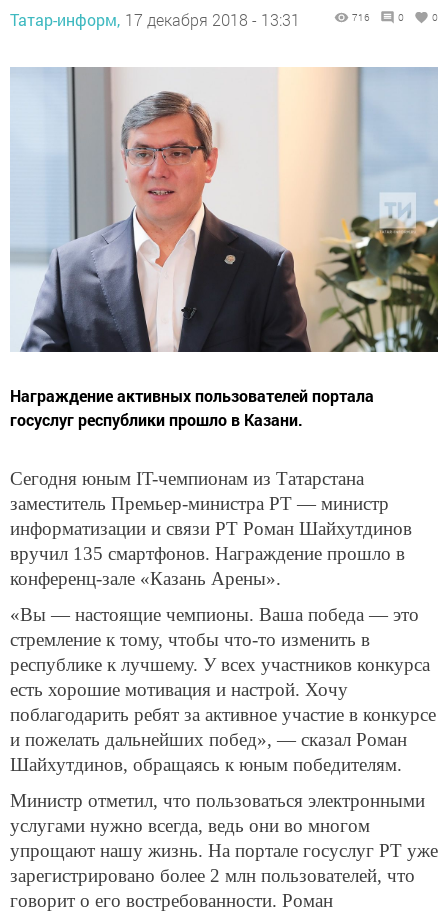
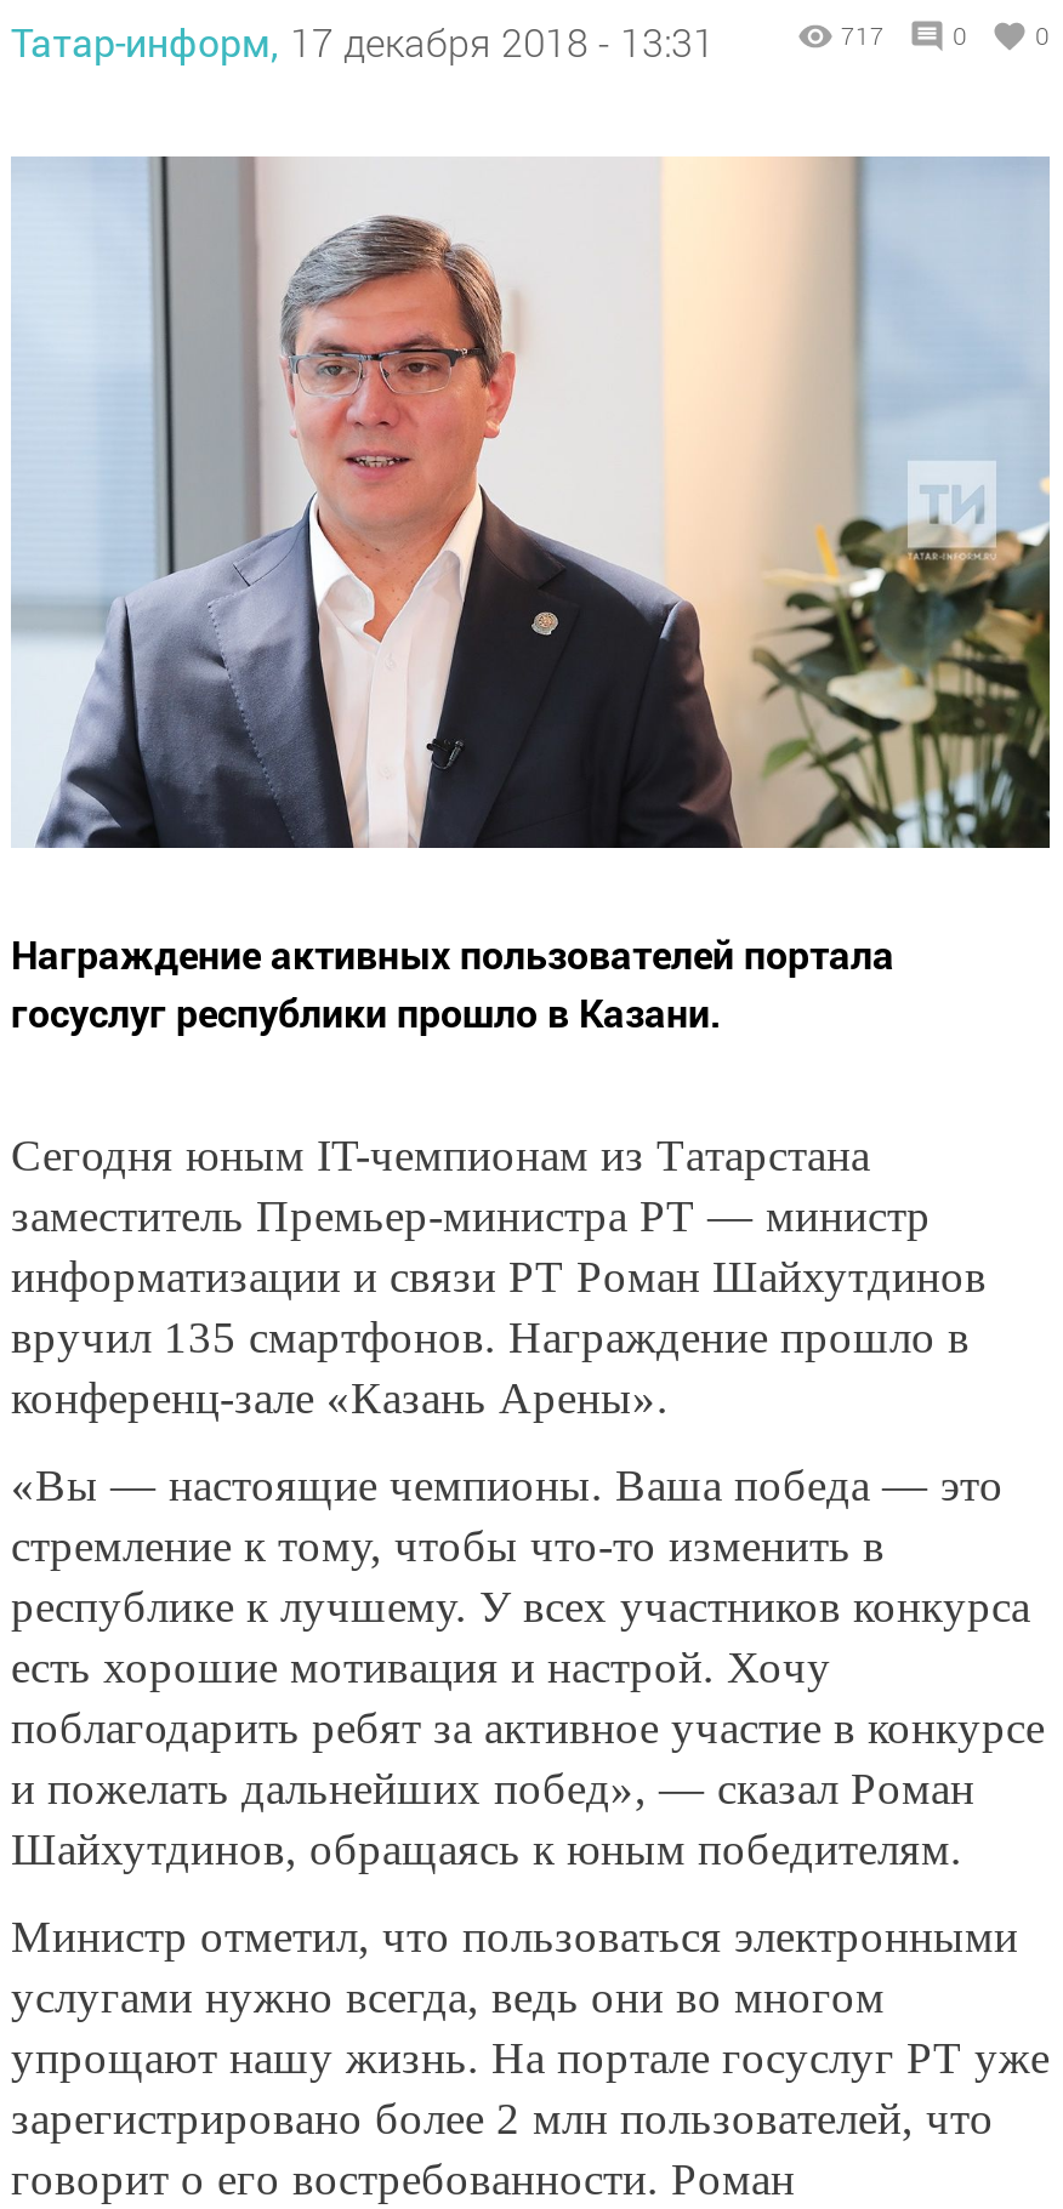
[352,11,370,24] 716 -> [841,20,885,52] 717

